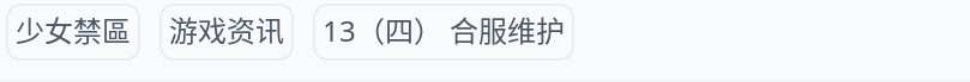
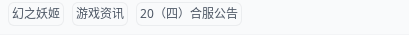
[16,11,131,51] 少女禁區 -> [12,5,60,22] 幻之妖姬
[323,11,565,51] 13（四） 合服维护 -> [140,5,238,22] 20（四）合服公告

